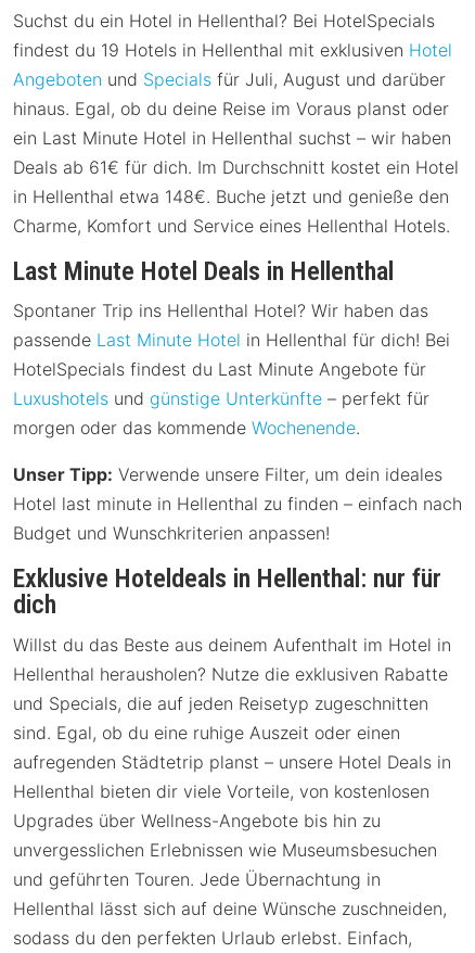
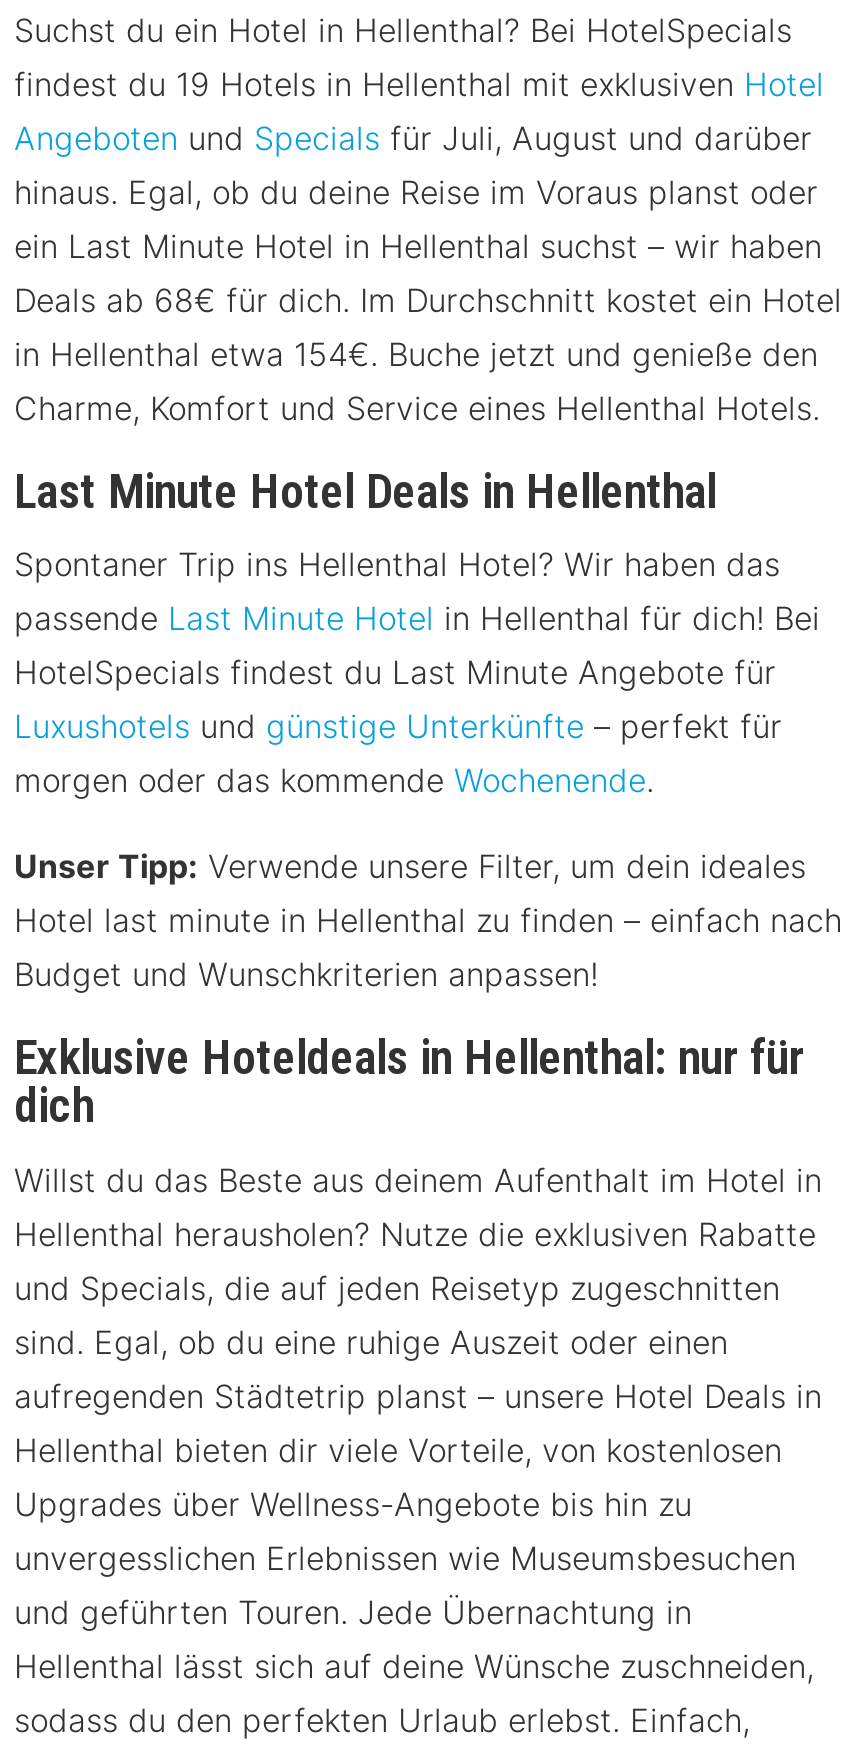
[13,157,459,178] Deals ab 61€ für dich. Im Durchschnitt kostet ein Hotel -> [14,280,842,320] Deals ab 68€ für dich. Im Durchschnitt kostet ein Hotel
[13,186,449,208] in Hellenthal etwa 148€. Buche jetzt und genieße den -> [14,334,818,374] in Hellenthal etwa 154€. Buche jetzt und genieße den

